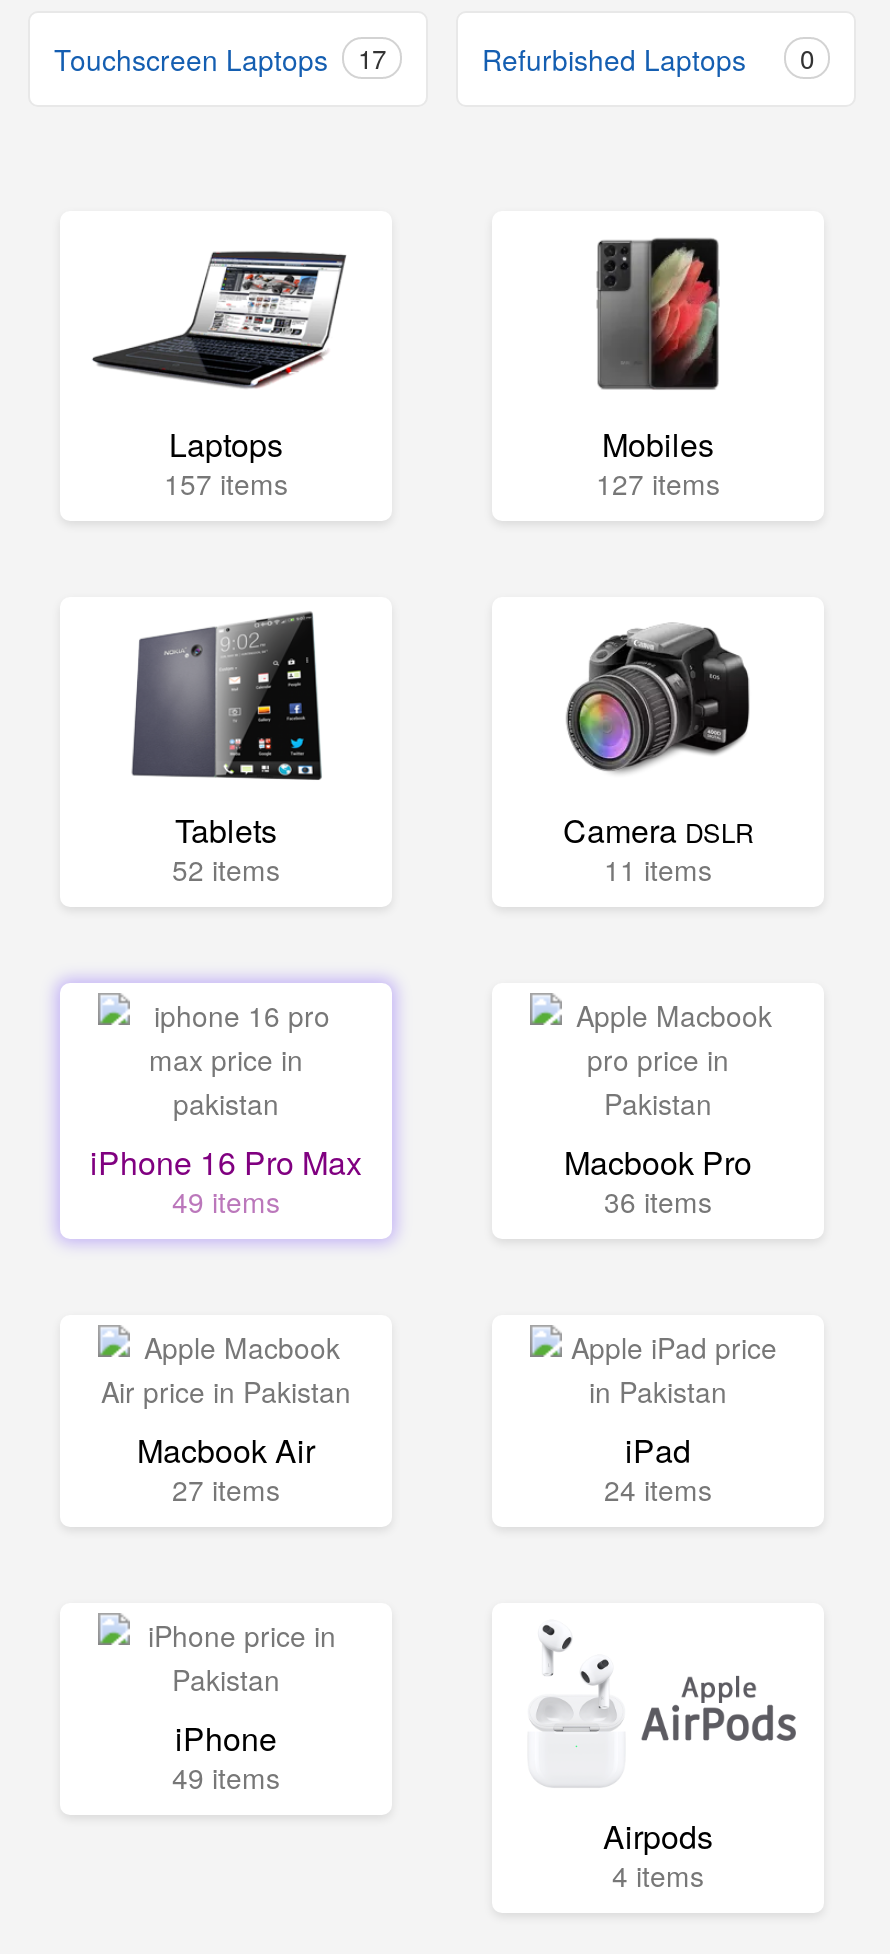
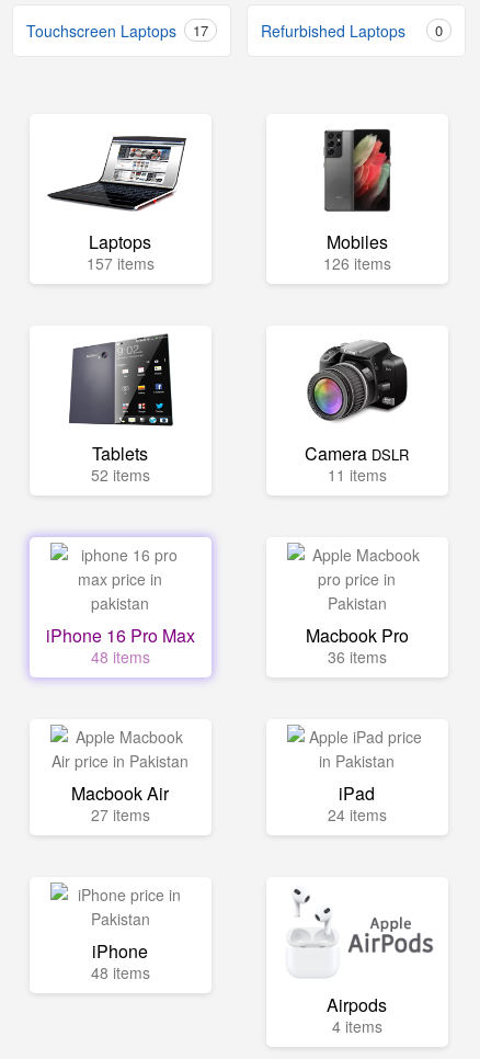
[596,463,720,503] 127 items -> [323,252,391,274] 126 items
[172,1181,280,1221] 49 items -> [91,646,150,668] 48 items
[172,1757,280,1797] 49 items -> [91,961,150,983] 48 items

